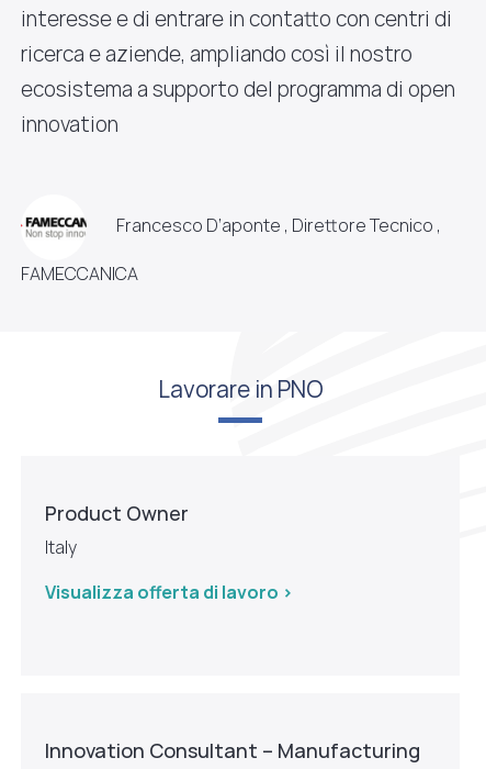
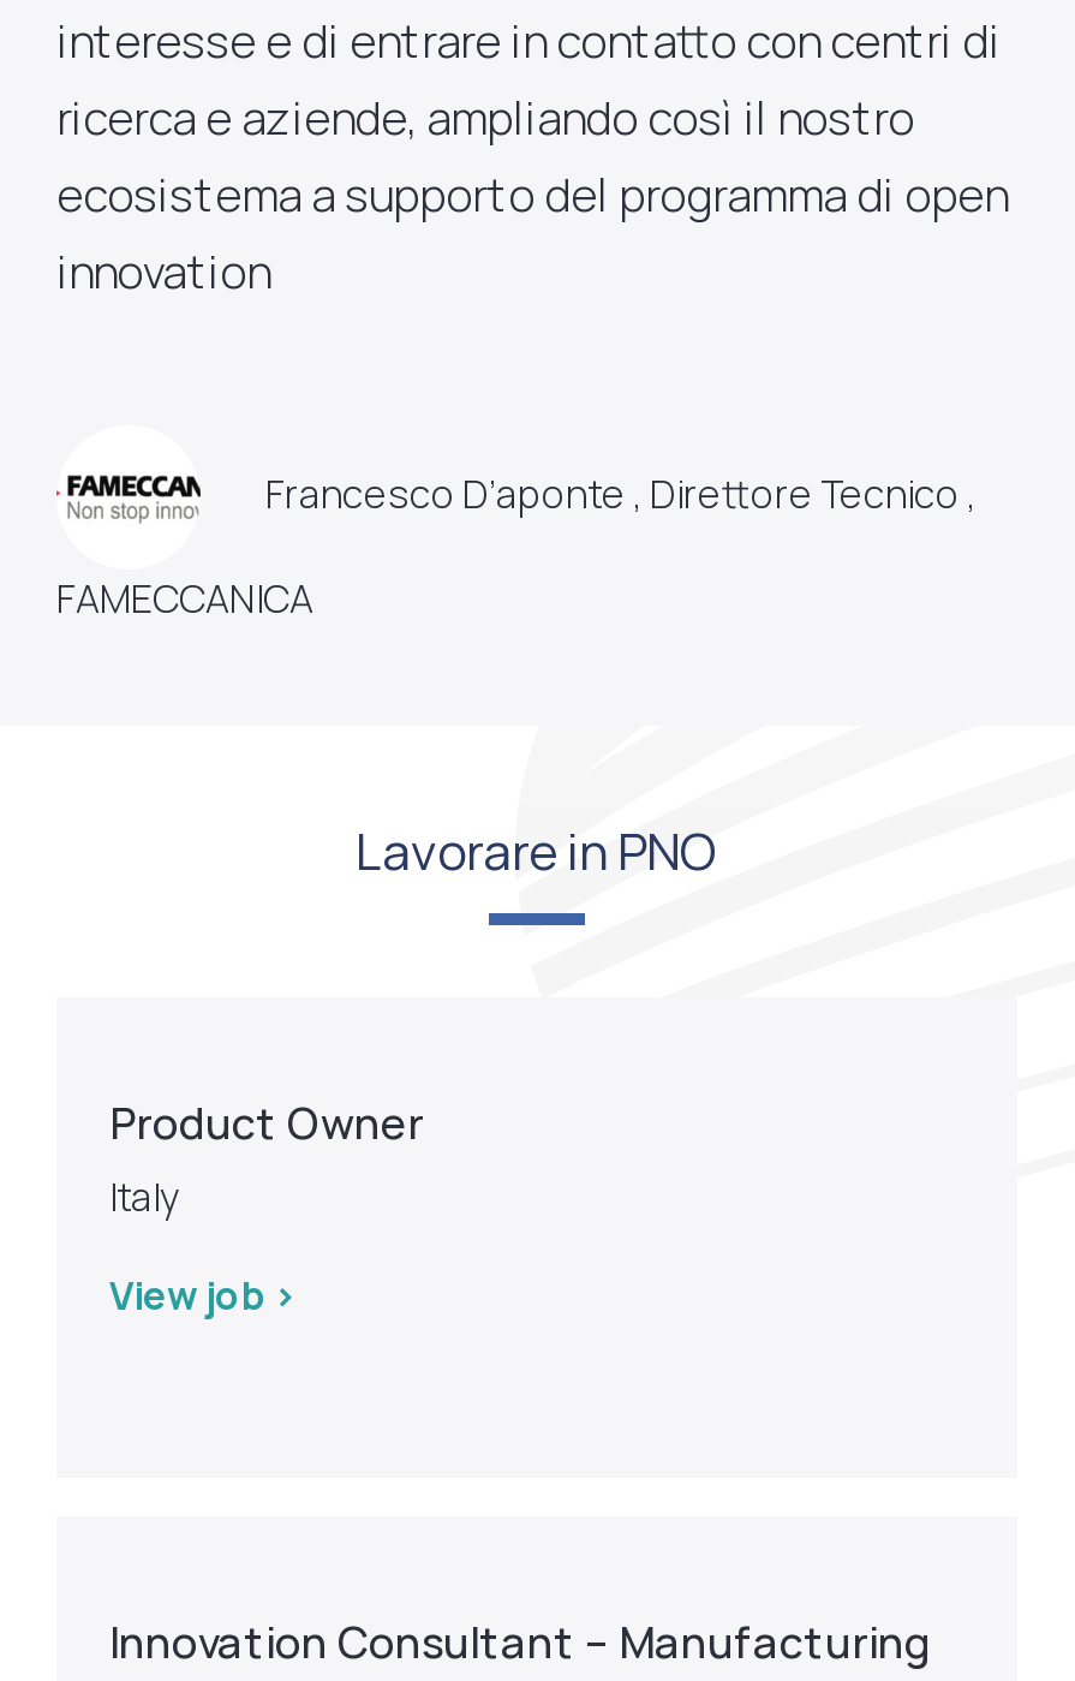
[45,580,293,604] Visualizza offerta di lavoro > -> [109,1269,297,1322] View job >

